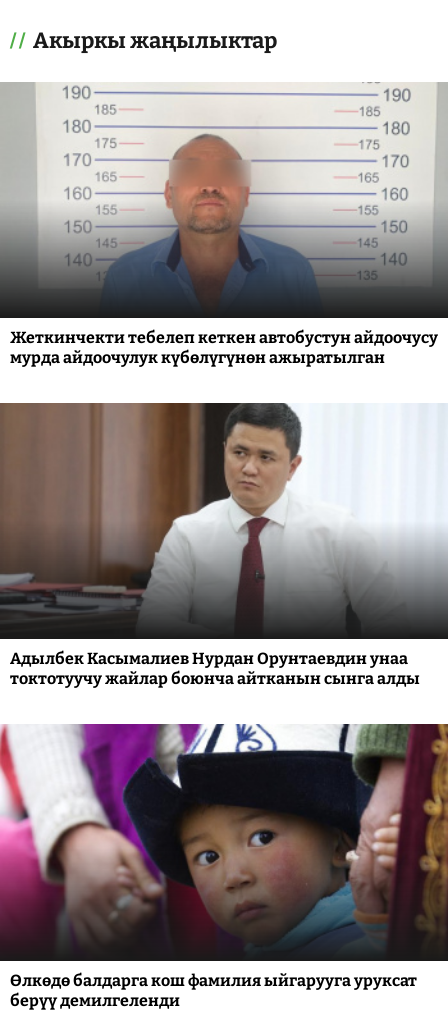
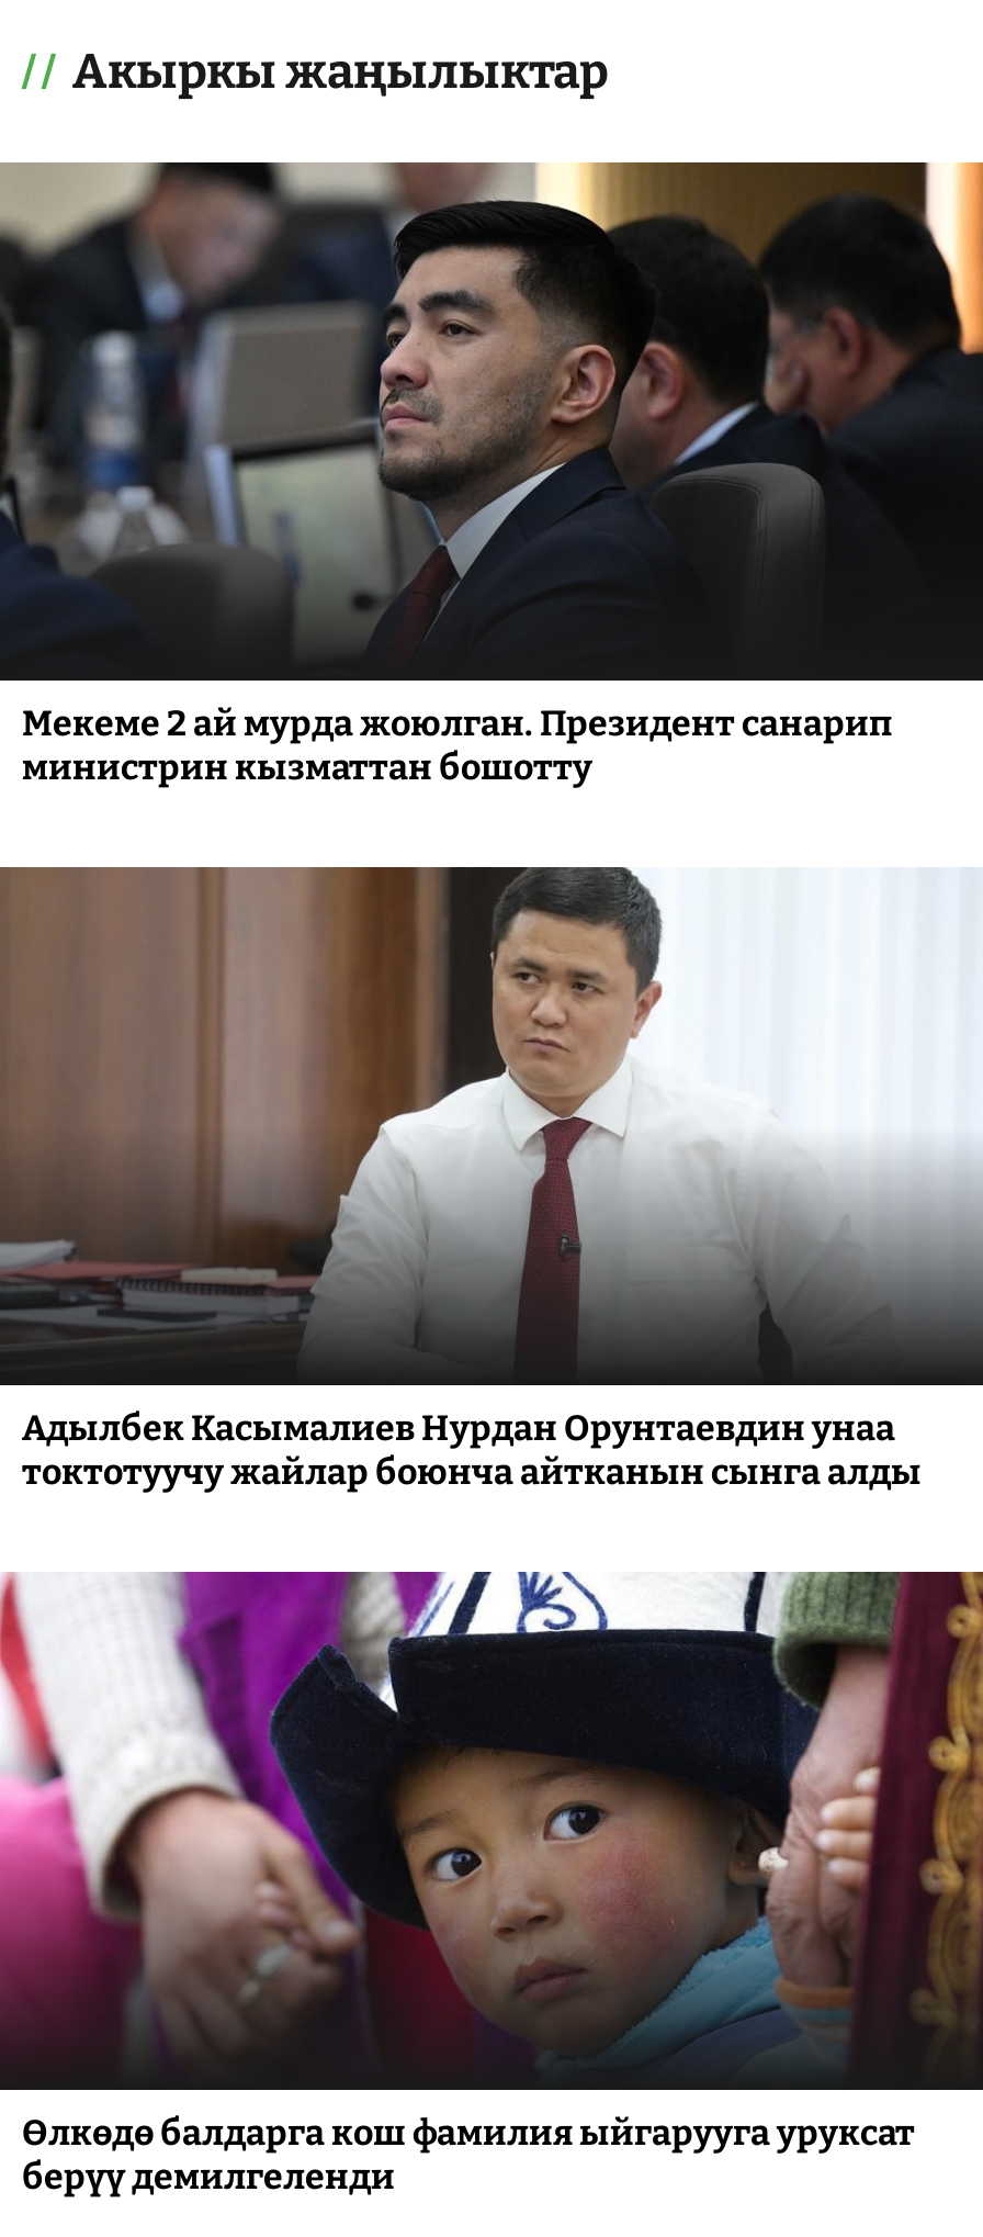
[3,82,445,367] [image] | Жеткинчекти тебелеп кеткен автобустун айдоочусу | мурда айдоочулук күбөлүгүнөн ажыратылган -> [7,159,976,788] [image] | Мекеме 2 ай мурда жоюлган. Президент санарип | министрин кызматтан бошотту

